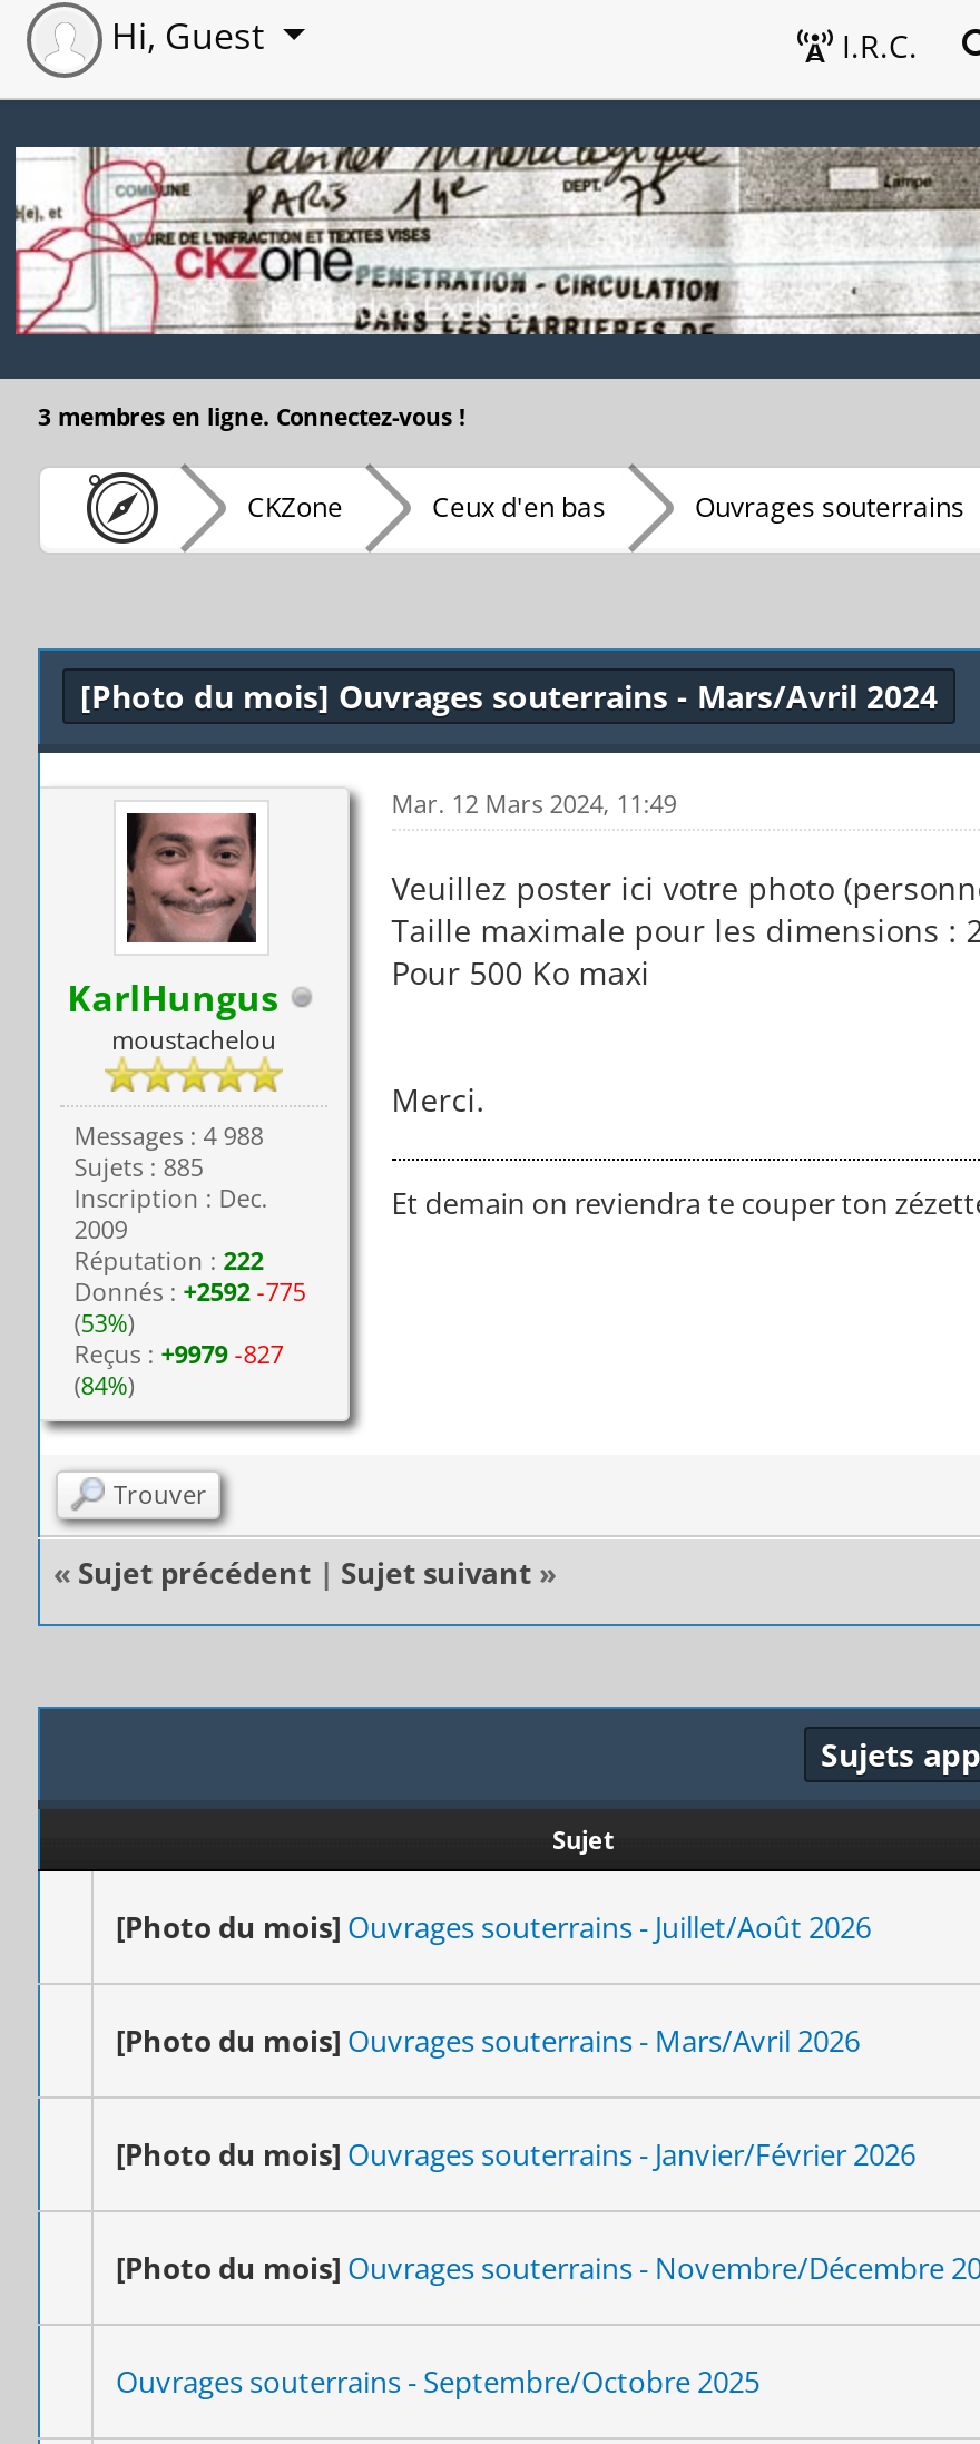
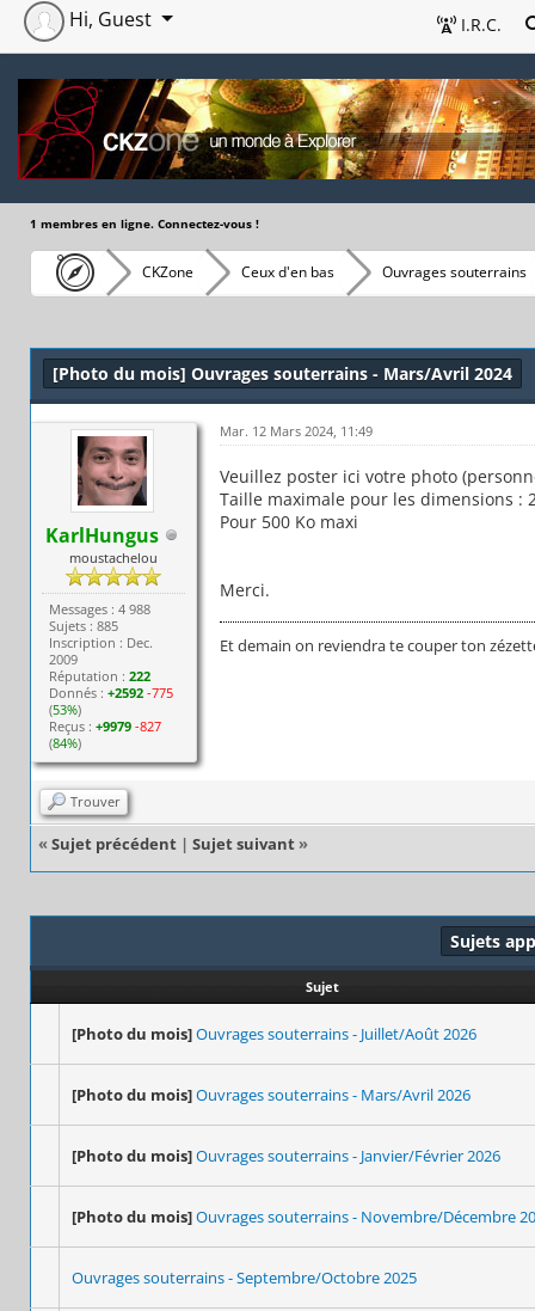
[13,145,973,431] [image] | 3 membres en ligne. Connectez-vous ! -> [17,78,531,231] [image] | 1 membres en ligne. Connectez-vous !

